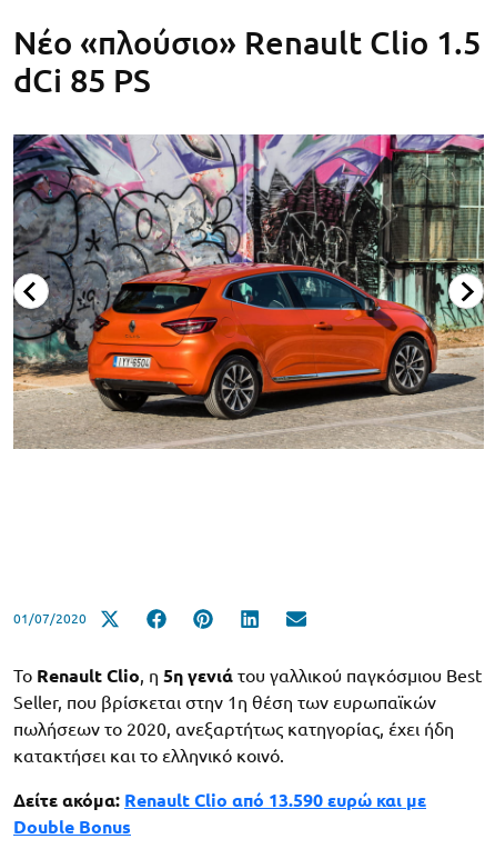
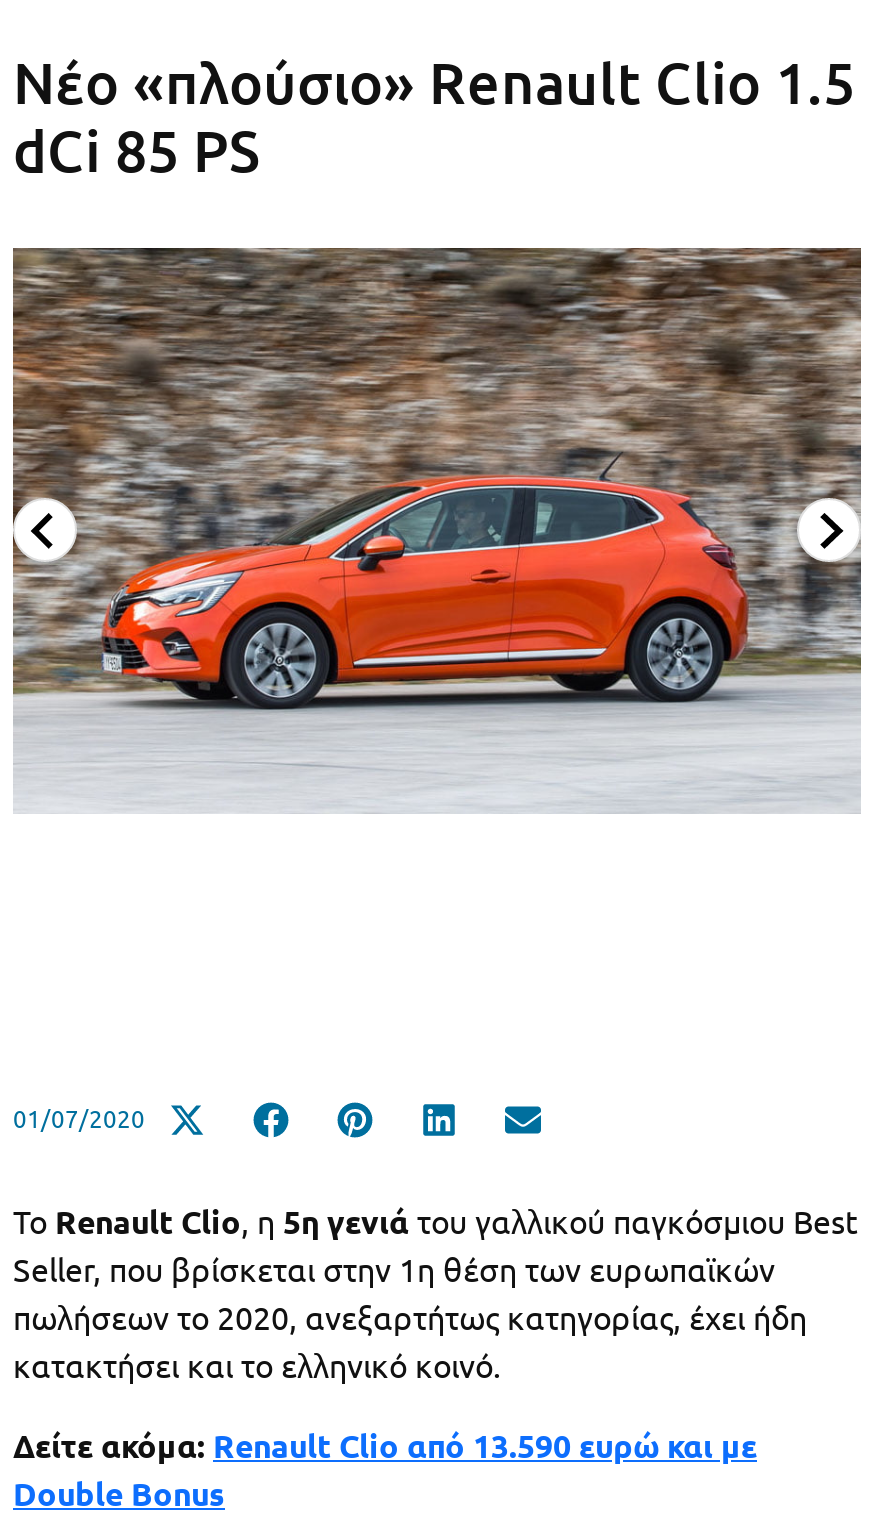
[12,133,485,449] [image] -> [11,246,863,812] [image]

